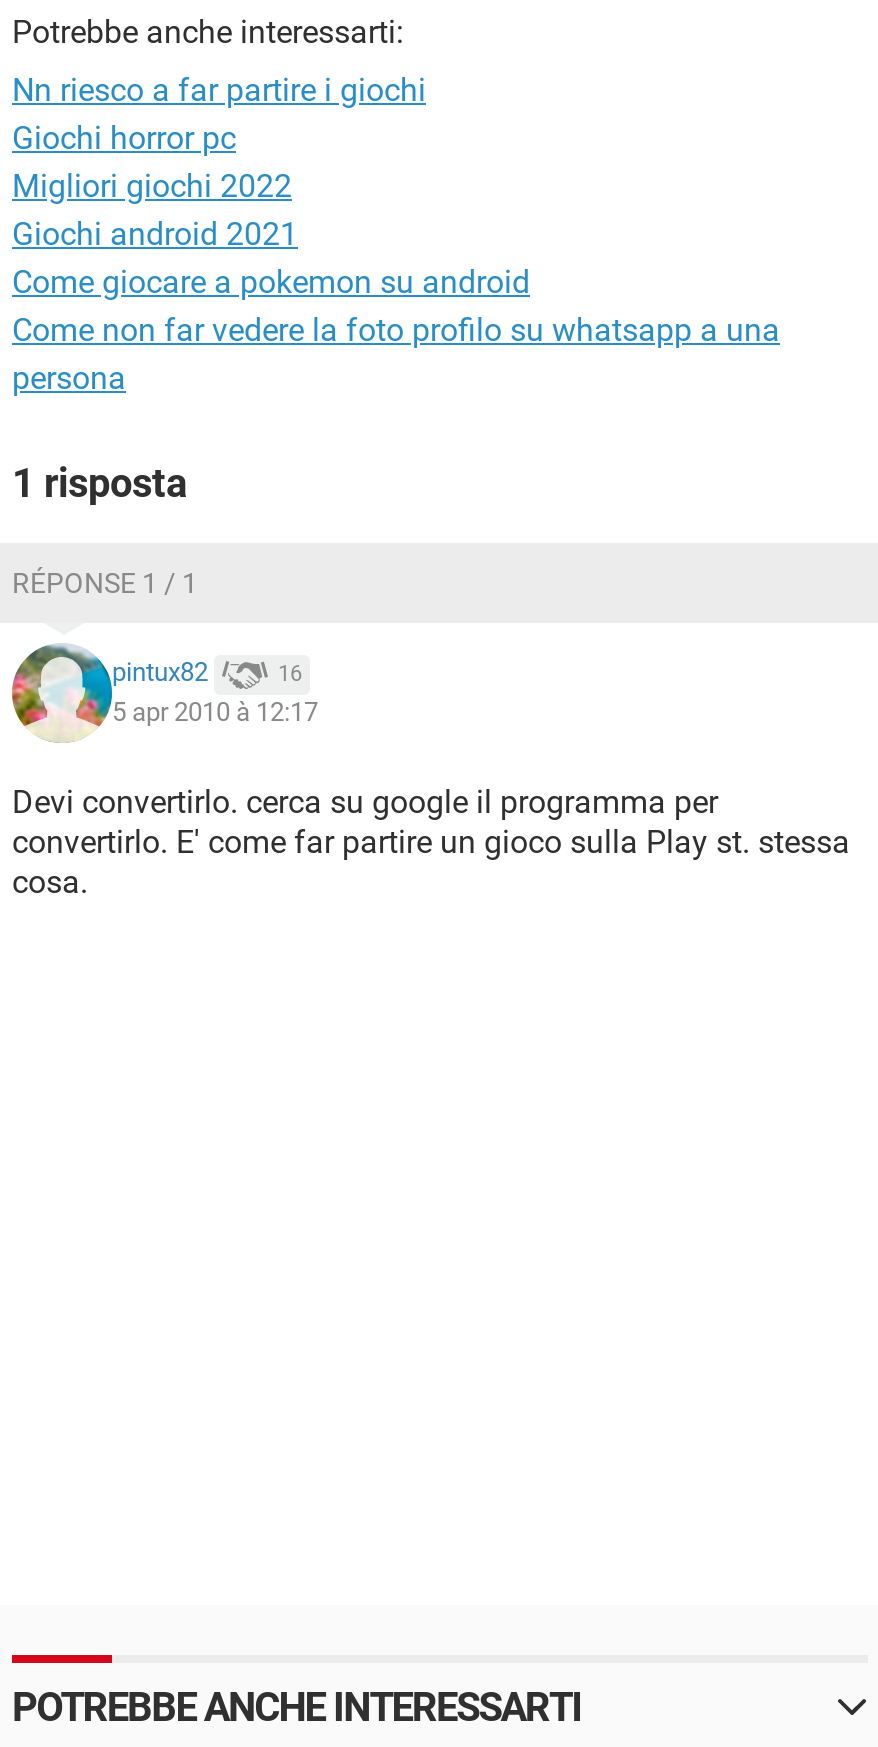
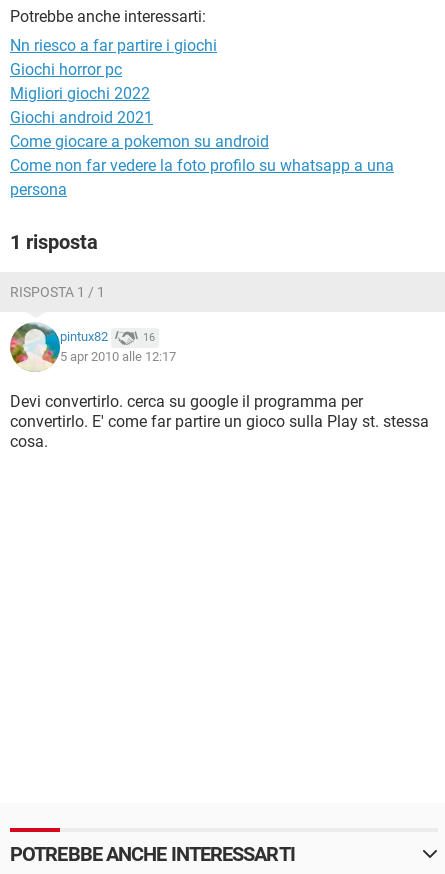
[12,567,198,599] RÉPONSE 1 / 1 -> [10,284,105,300] RISPOSTA 1 / 1
[112,697,318,727] 5 apr 2010 à 12:17 -> [60,349,176,364] 5 apr 2010 alle 12:17

